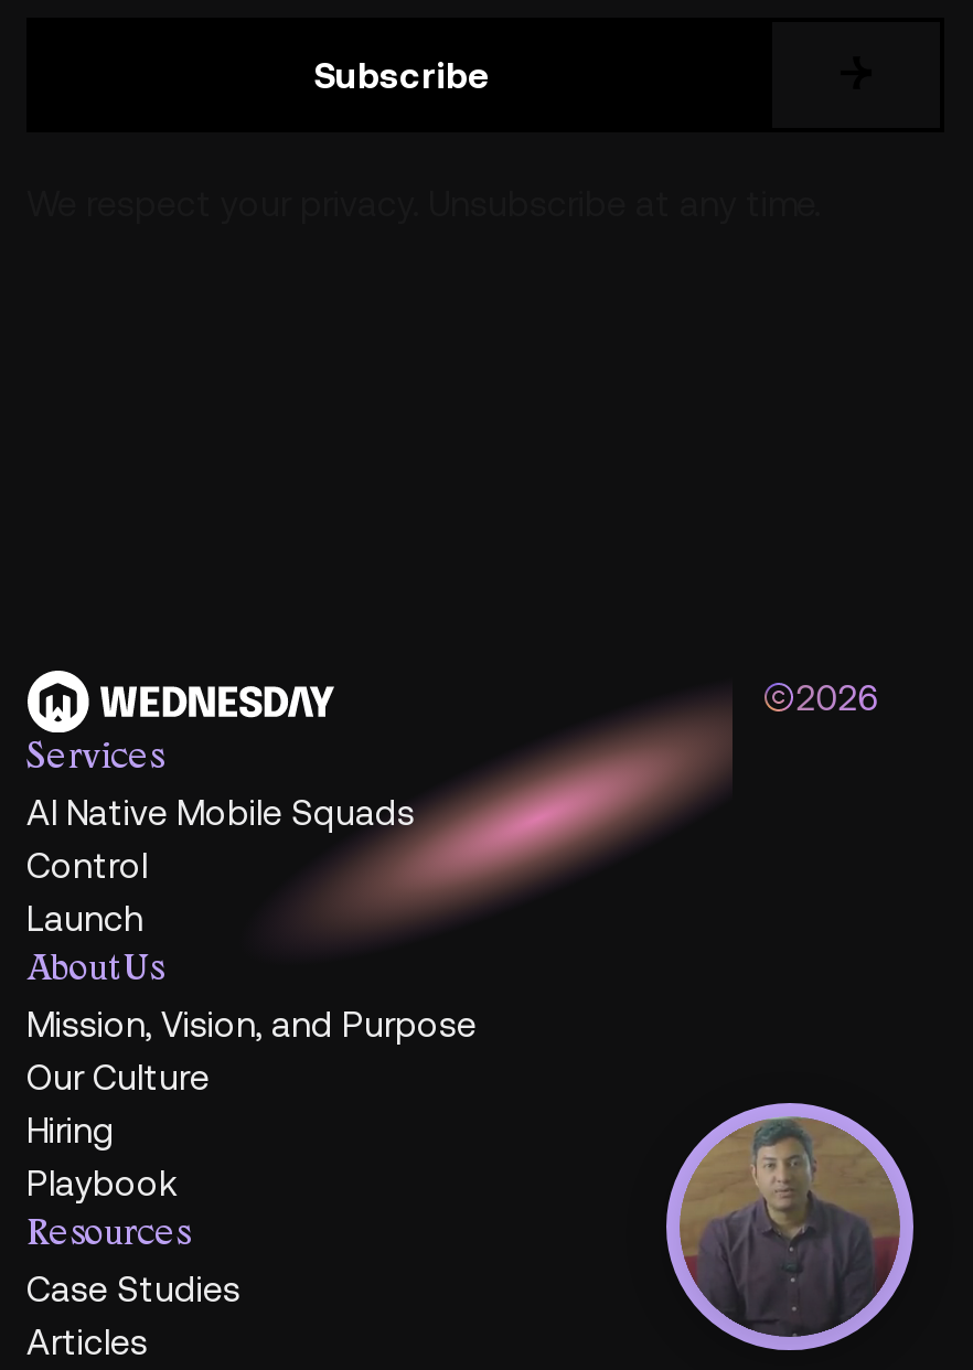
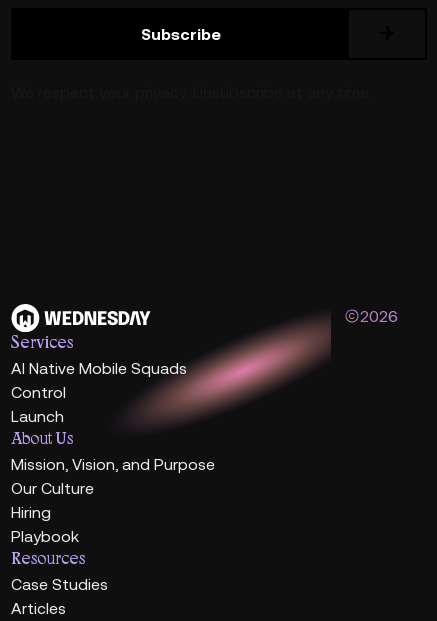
[664,1101,916,1352] [image] -> none

